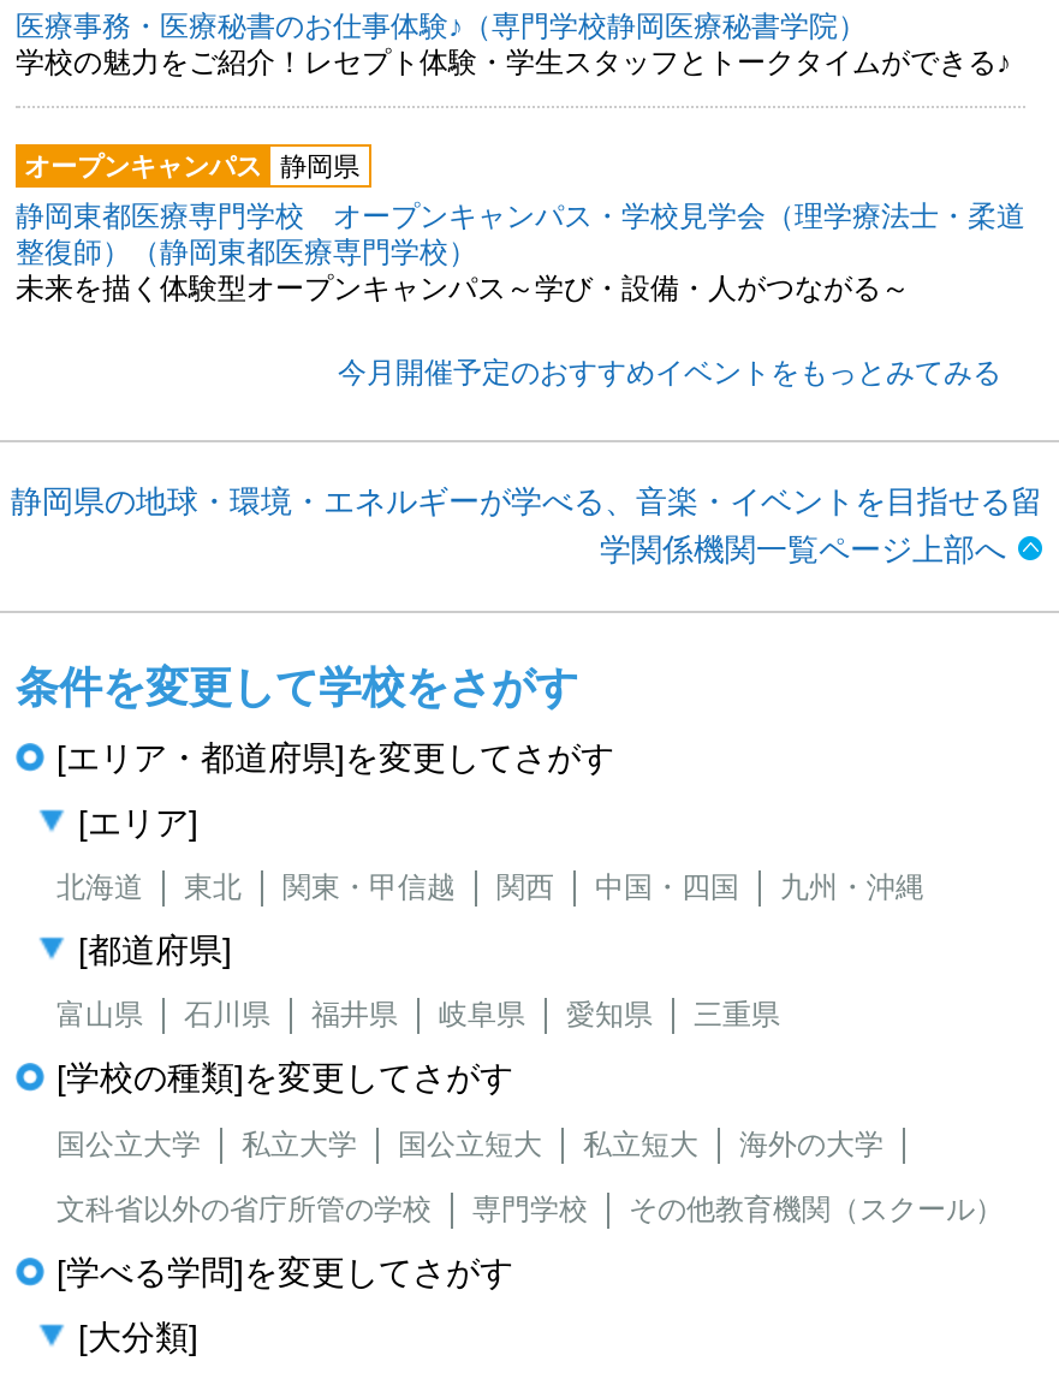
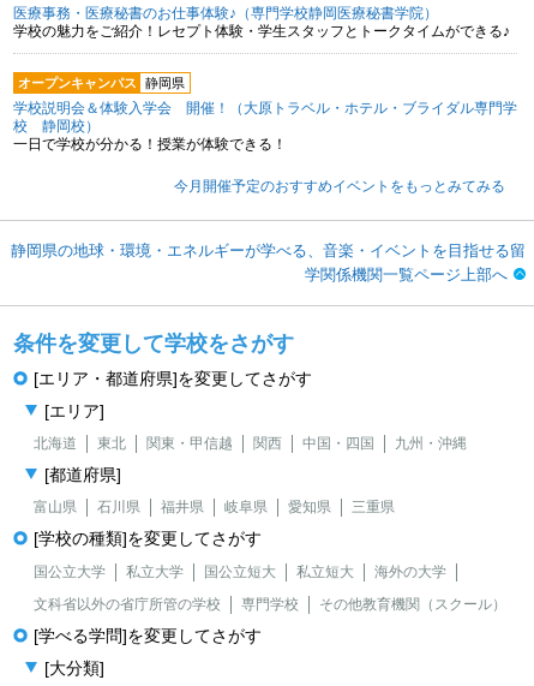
[16,200,1025,306] 静岡東都医療専門学校 オープンキャンパス・学校見学会（理学療法士・柔道 | 整復師）（静岡東都医療専門学校） | 未来を描く体験型オープンキャンパス～学び・設備・人がつながる～ -> [13,100,517,153] 学校説明会＆体験入学会 開催！（大原トラベル・ホテル・ブライダル専門学 | 校 静岡校） | 一日で学校が分かる！授業が体験できる！

